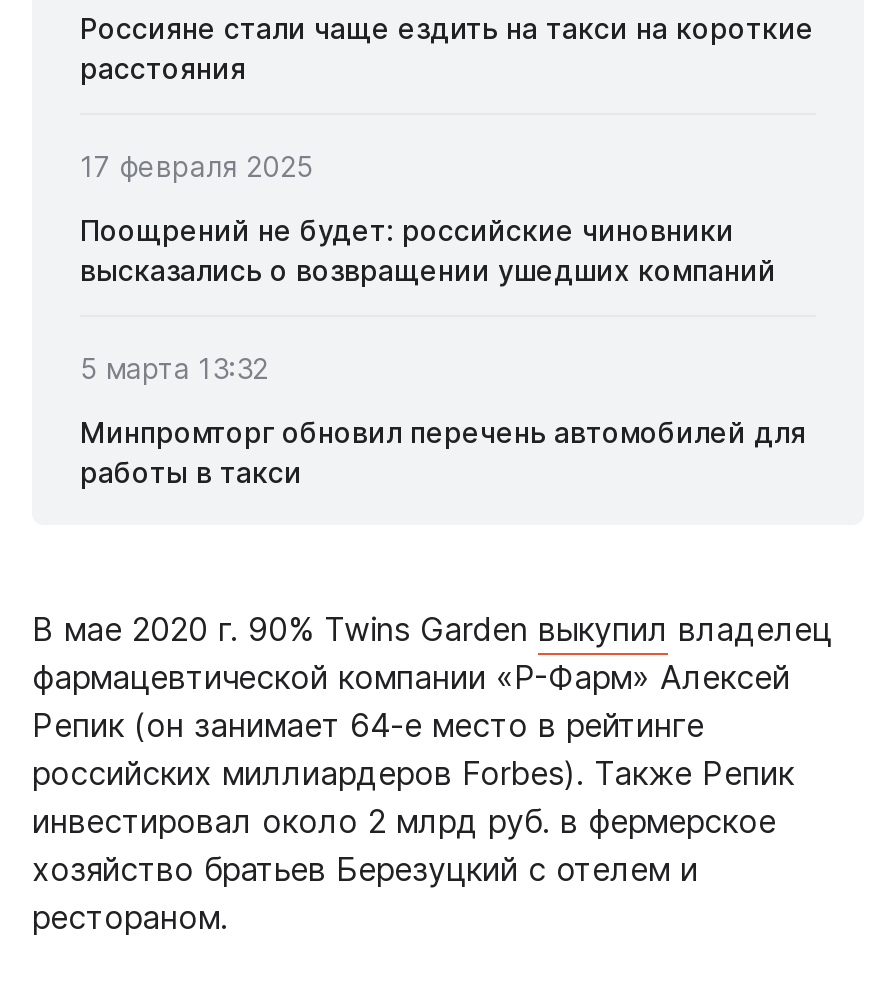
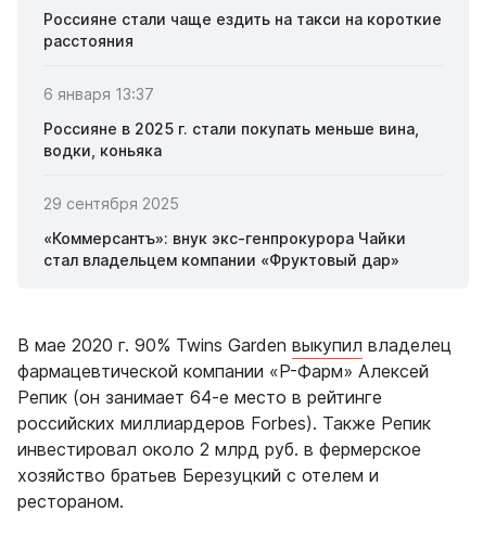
[80,149,314,183] 17 февраля 2025 -> [43,85,154,103] 6 января 13:37
[80,213,776,287] Поощрений не будет: российские чиновники | высказались о возвращении ушедших компаний -> [43,120,419,160] Россияне в 2025 г. стали покупать меньше вина, | водки, коньяка
[80,351,268,385] 5 марта 13:32 -> [43,194,179,213] 29 сентября 2025
[80,415,806,489] Минпромторг обновил перечень автомобилей для | работы в такси -> [43,229,406,269] «Коммерсантъ»: внук экс-генпрокурора Чайки | стал владельцем компании «Фруктовый дар»

